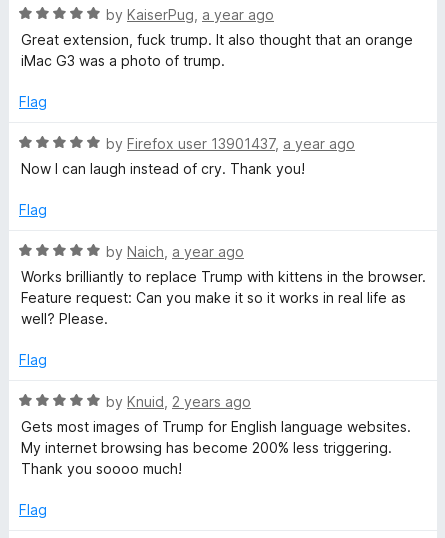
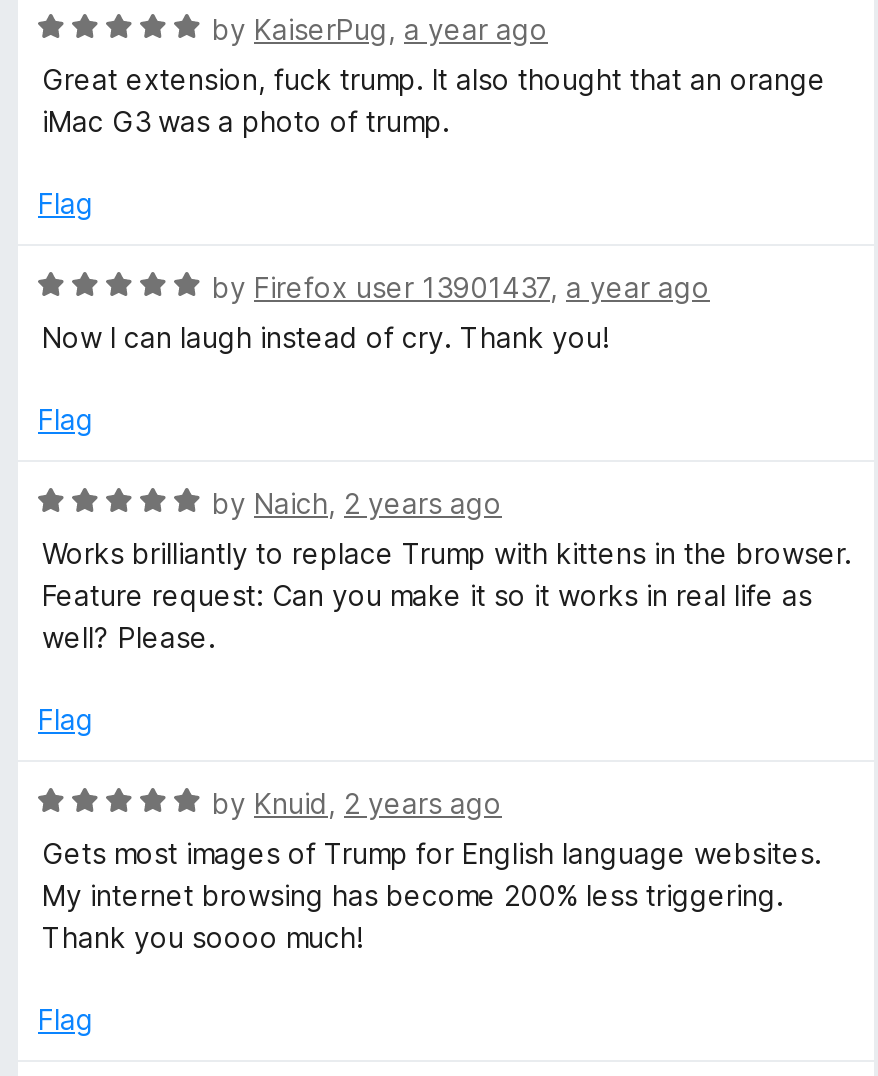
[106,243,244,260] by Naich, a year ago -> [212,486,502,520] by Naich, 2 years ago

